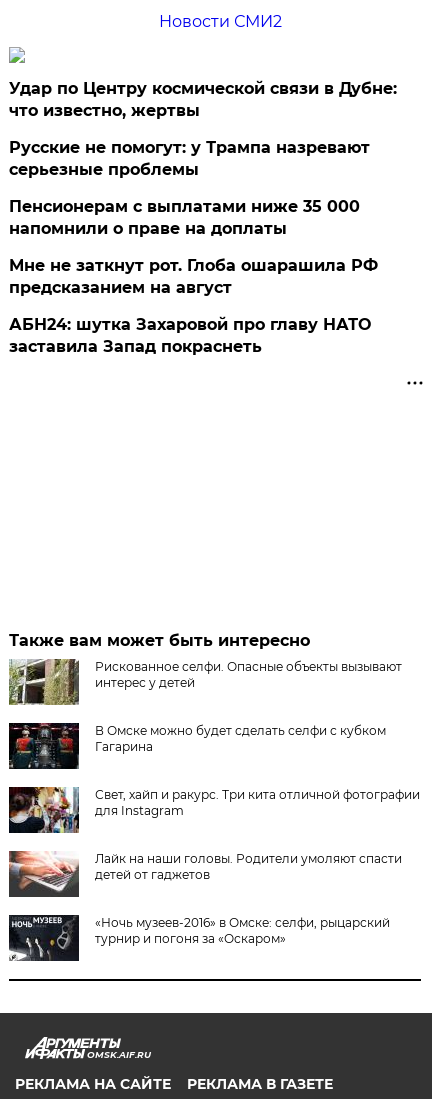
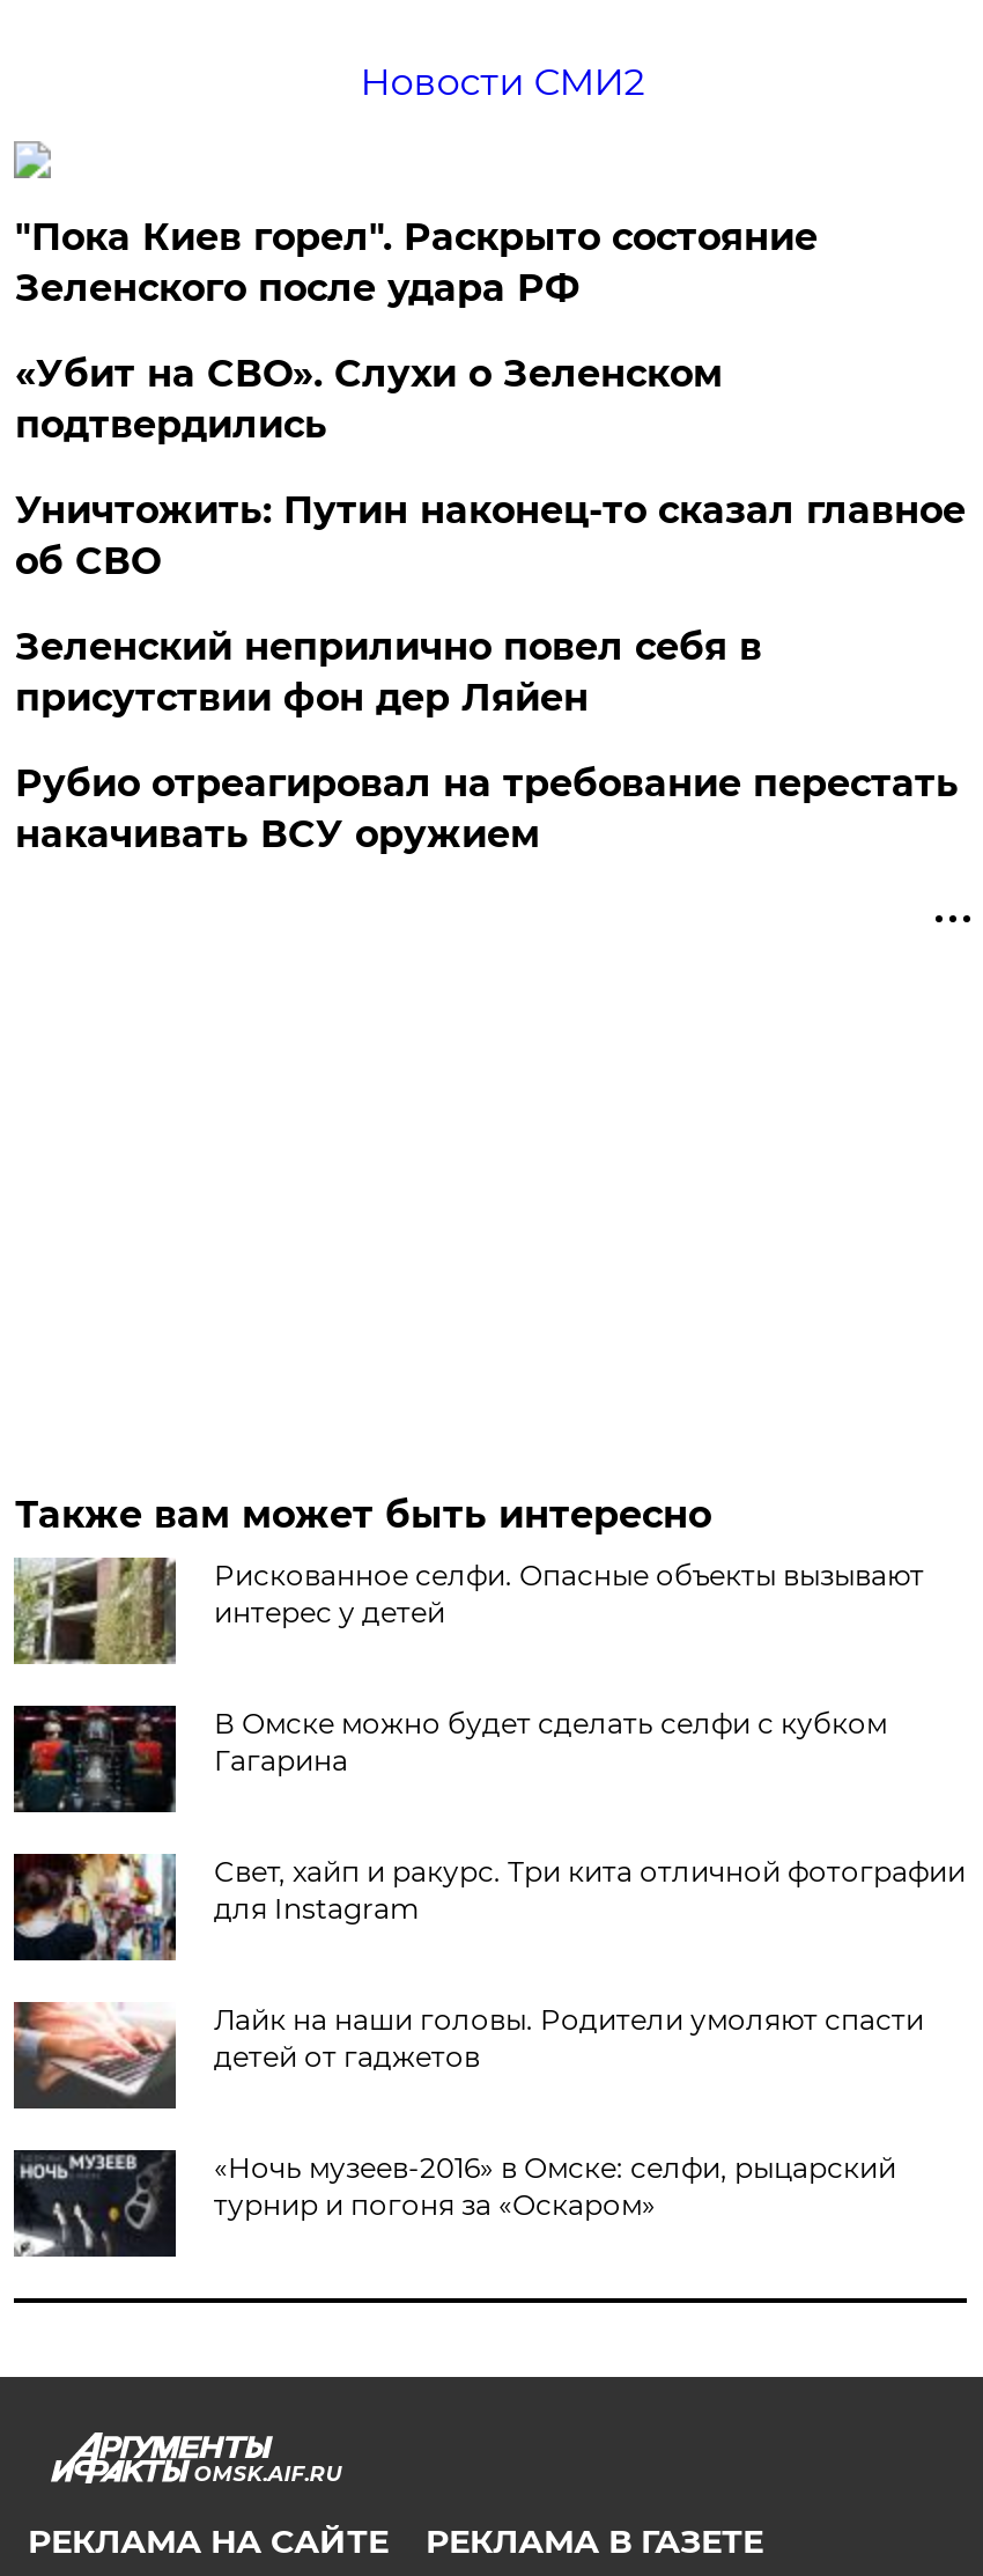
[9,79,397,120] Удар по Центру космической связи в Дубне: | что известно, жертвы -> [15,215,817,310] "Пока Киев горел". Раскрыто состояние | Зеленского после удара РФ
[9,138,370,179] Русские не помогут: у Трампа назревают | серьезные проблемы -> [15,352,723,447] «Убит на СВО». Слухи о Зеленском | подтвердились
[9,197,360,238] Пенсионерам с выплатами ниже 35 000 | напомнили о праве на доплаты -> [15,488,965,583] Уничтожить: Путин наконец-то сказал главное | об СВО
[9,256,378,297] Мне не заткнут рот. Глоба ошарашила РФ | предсказанием на август -> [15,625,762,720] Зеленский неприлично повел cебя в | присутствии фон дер Ляйен
[9,315,371,356] АБН24: шутка Захаровой про главу НАТО | заставила Запад покраснеть -> [15,761,958,856] Рубио отреагировал на требование перестать | накачивать ВСУ оружием

